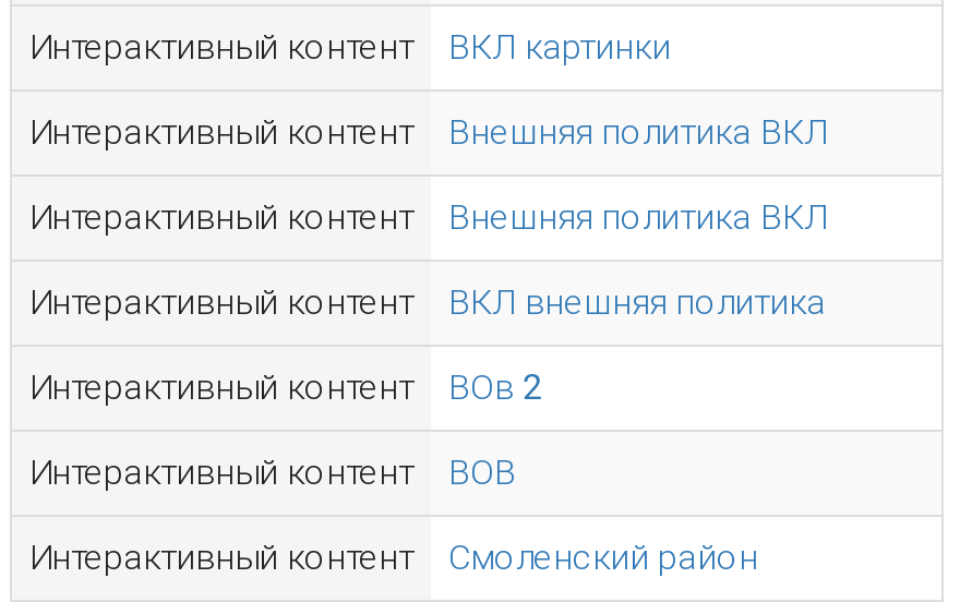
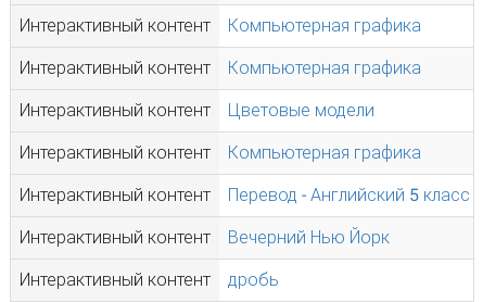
[448,26,671,68] ВКЛ картинки -> [228,15,421,36] Компьютерная графика
[448,111,828,153] Внешняя политика ВКЛ -> [228,58,421,78] Компьютерная графика
[448,196,828,238] Внешняя политика ВКЛ -> [228,100,374,121] Цветовые модели
[448,281,826,323] ВКЛ внешняя политика -> [228,142,421,163] Компьютерная графика
[448,366,542,408] ВОв 2 -> [228,185,470,205] Перевод - Английский 5 класс
[448,451,516,493] ВОВ -> [228,227,390,248] Вечерний Нью Йорк
[448,537,758,578] Смоленский район -> [228,269,279,290] дробь

